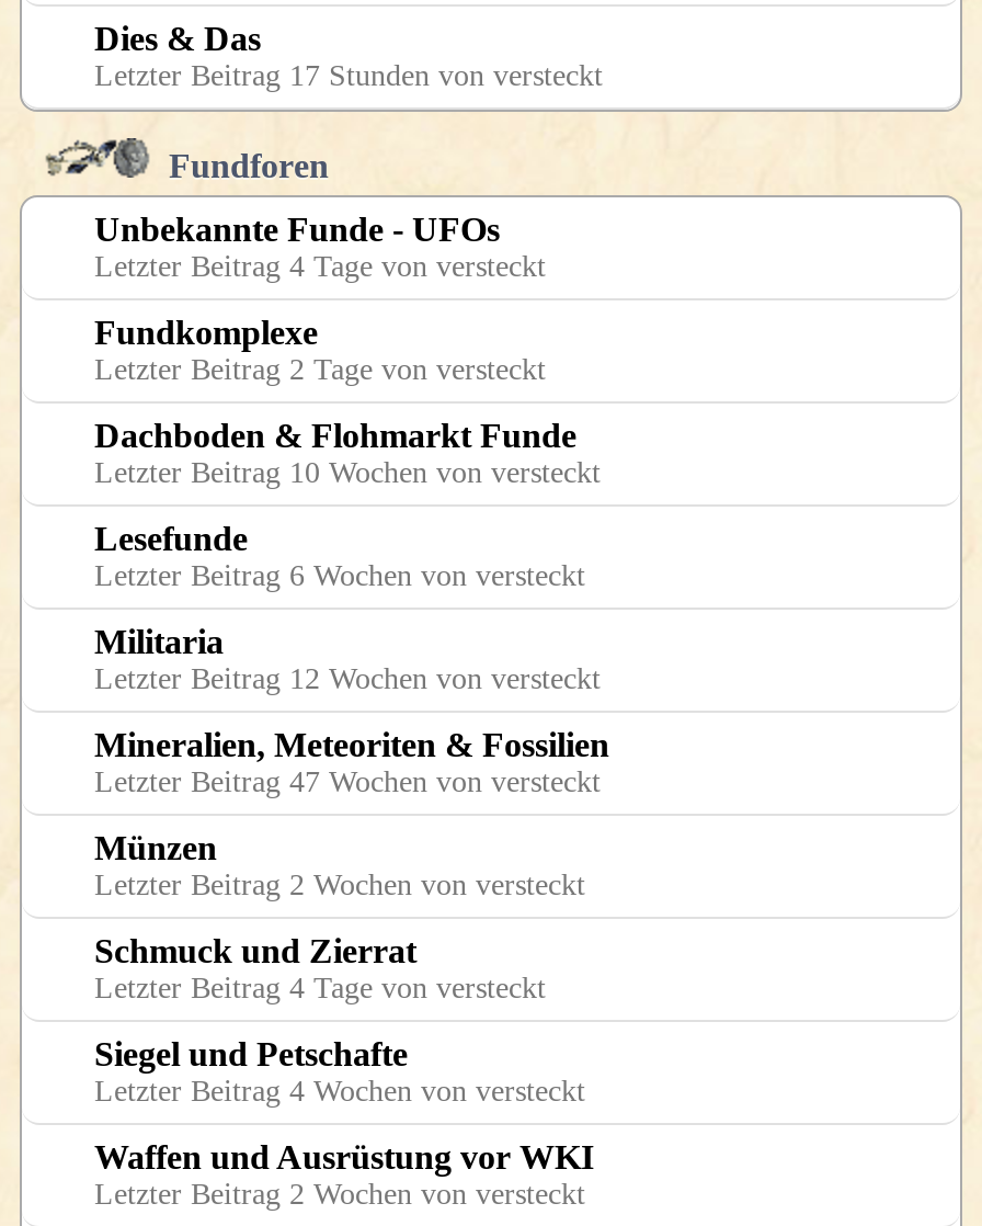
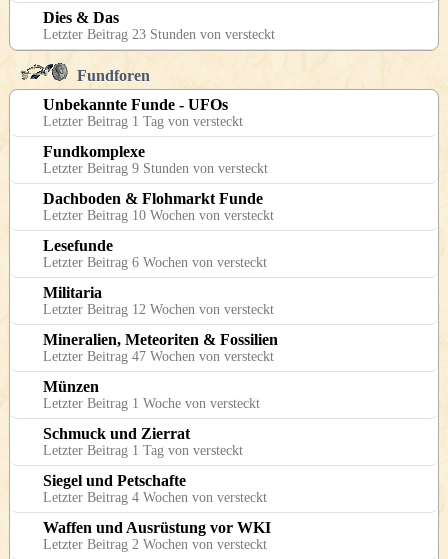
[94,59,603,92] Letzter Beitrag 17 Stunden von versteckt -> [43,27,275,42] Letzter Beitrag 23 Stunden von versteckt
[94,250,546,283] Letzter Beitrag 4 Tage von versteckt -> [43,114,243,129] Letzter Beitrag 1 Tag von versteckt
[94,353,546,386] Letzter Beitrag 2 Tage von versteckt -> [43,161,268,176] Letzter Beitrag 9 Stunden von versteckt
[94,869,585,901] Letzter Beitrag 2 Wochen von versteckt -> [43,396,260,411] Letzter Beitrag 1 Woche von versteckt
[94,972,546,1004] Letzter Beitrag 4 Tage von versteckt -> [43,443,243,458] Letzter Beitrag 1 Tag von versteckt

